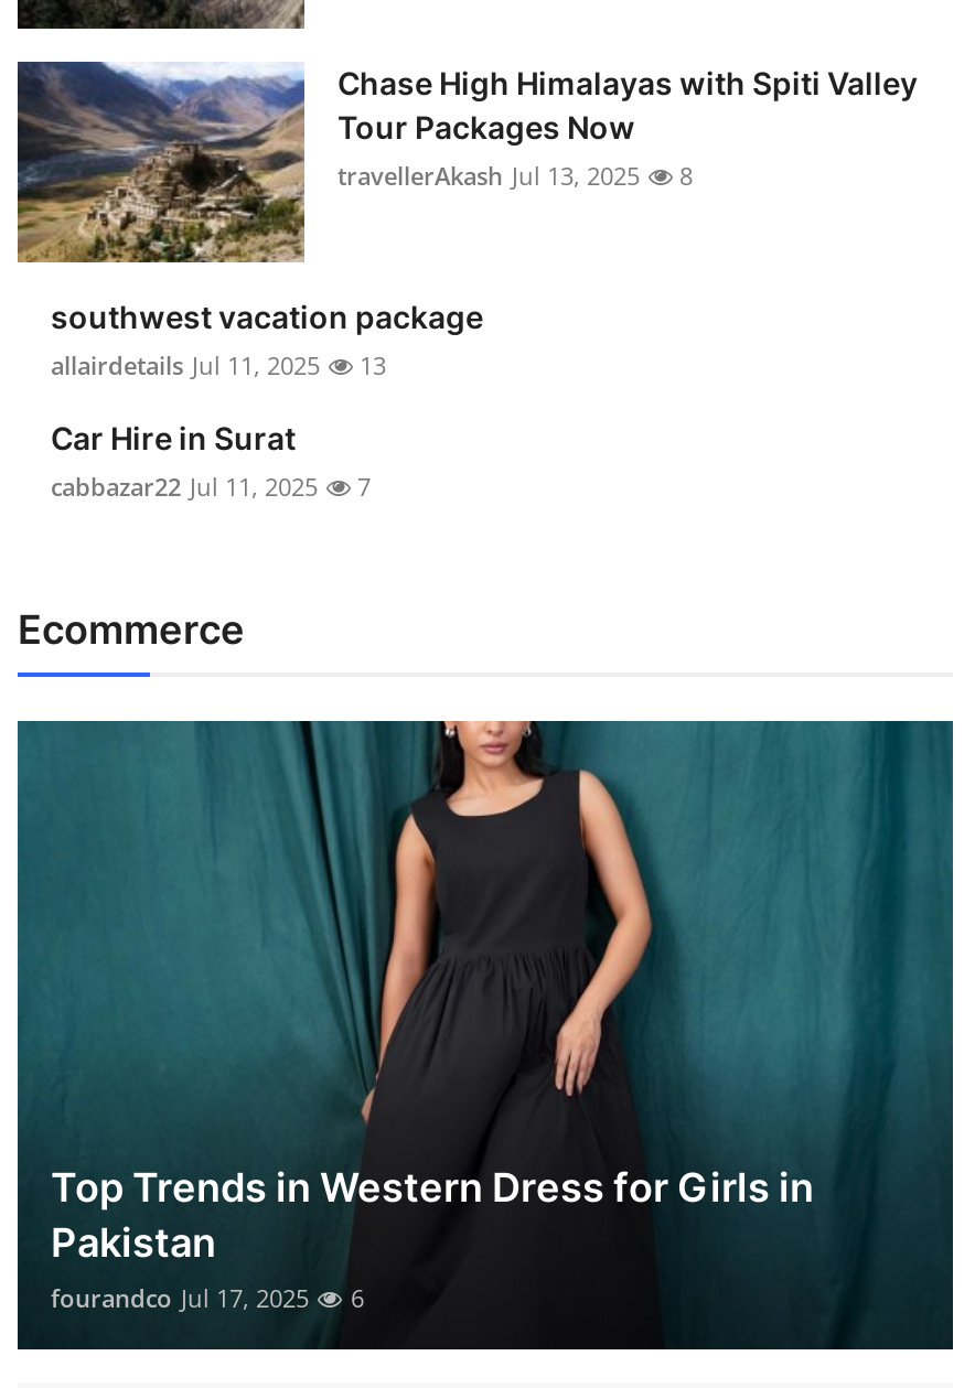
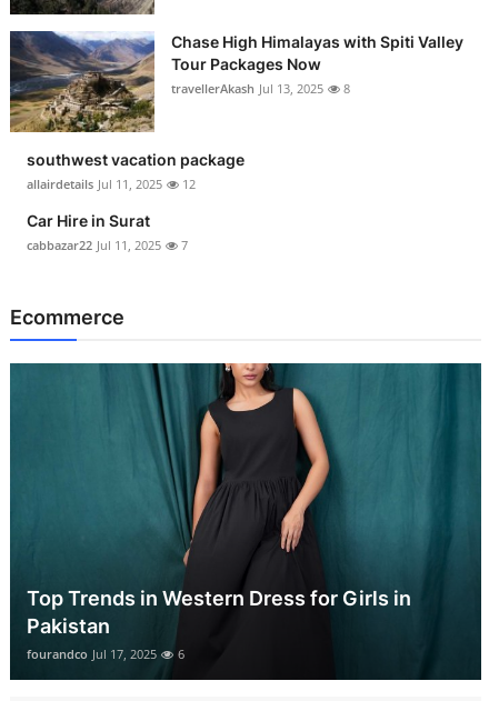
[51,348,386,381] allairdetails Jul 11, 2025 13 -> [27,175,196,192] allairdetails Jul 11, 2025 12

